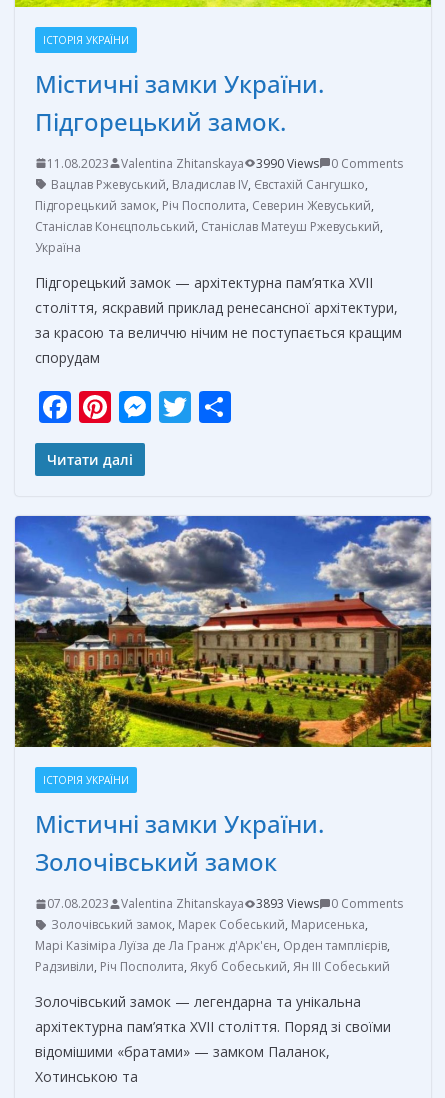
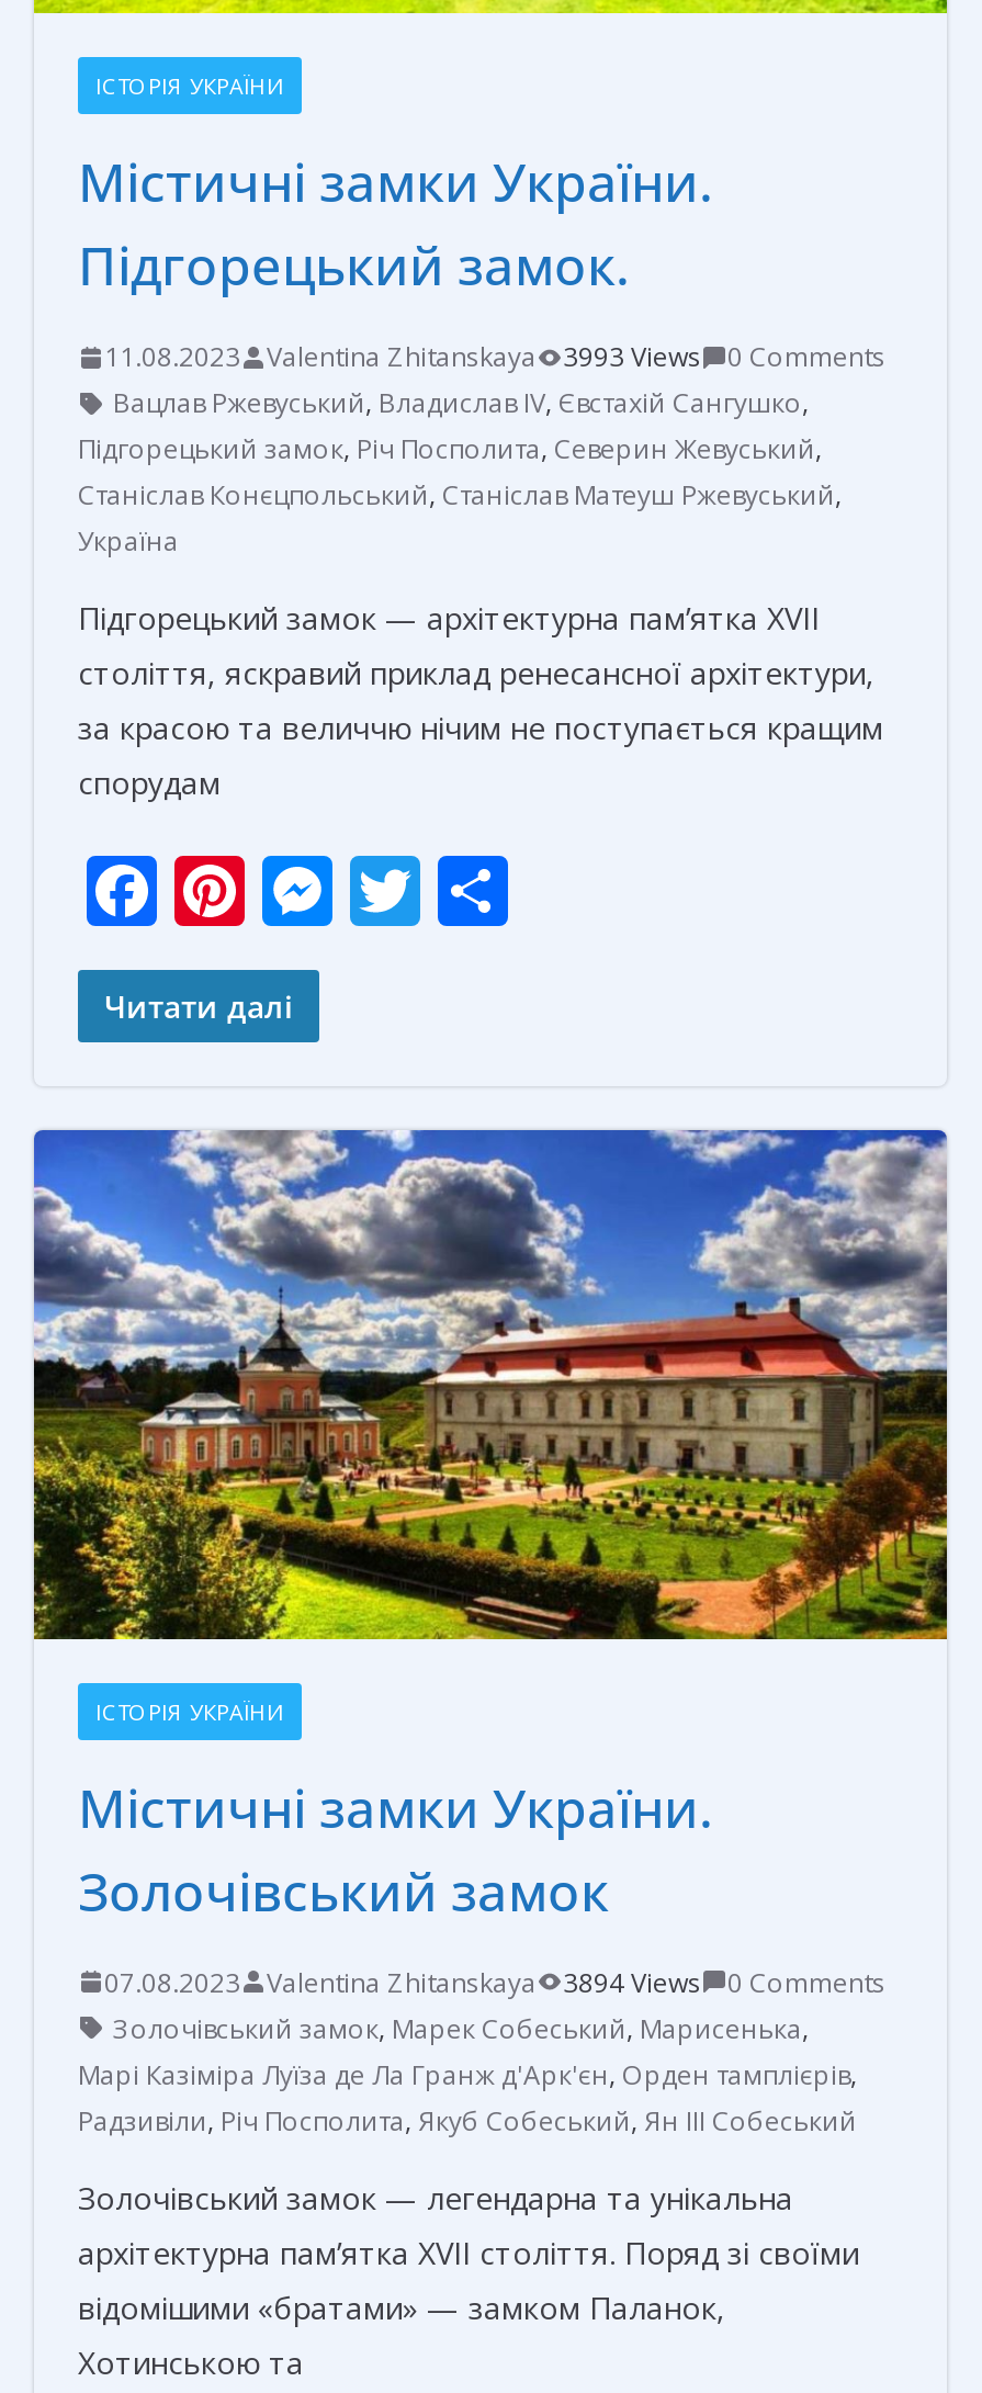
[47,155,403,172] 11.08.2023 Valentina Zhitanskaya 3990 Views 0 Comments -> [104,339,885,377] 11.08.2023 Valentina Zhitanskaya 3993 Views 0 Comments
[47,895,403,912] 07.08.2023 Valentina Zhitanskaya 3893 Views 0 Comments -> [104,1964,885,2002] 07.08.2023 Valentina Zhitanskaya 3894 Views 0 Comments

